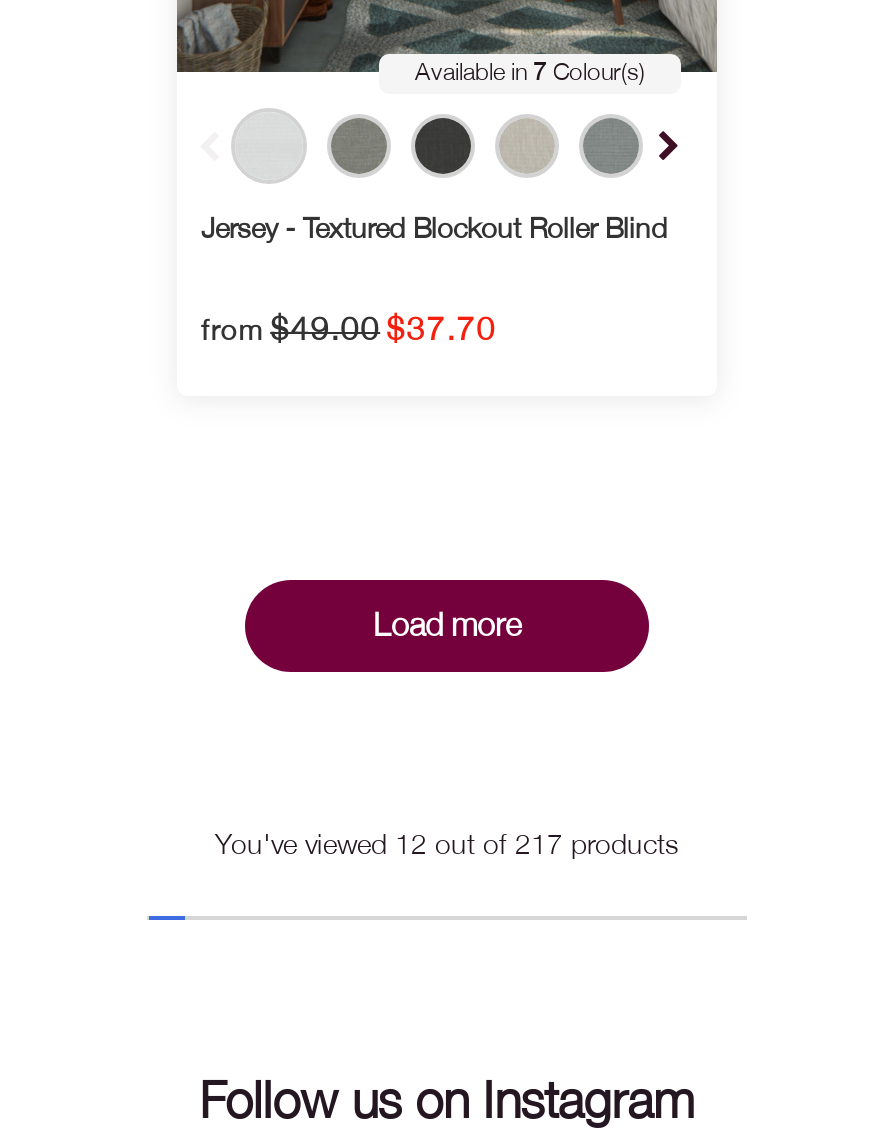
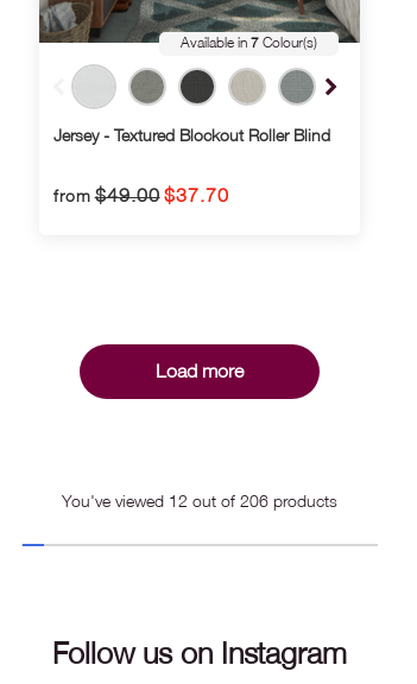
[215,834,679,862] You've viewed 12 out of 217 products -> [62,495,337,512] You've viewed 12 out of 206 products

